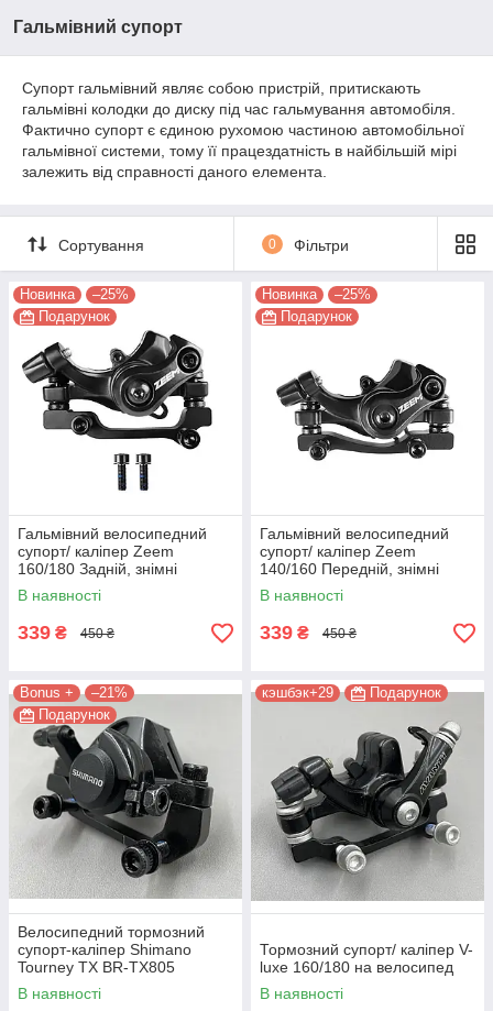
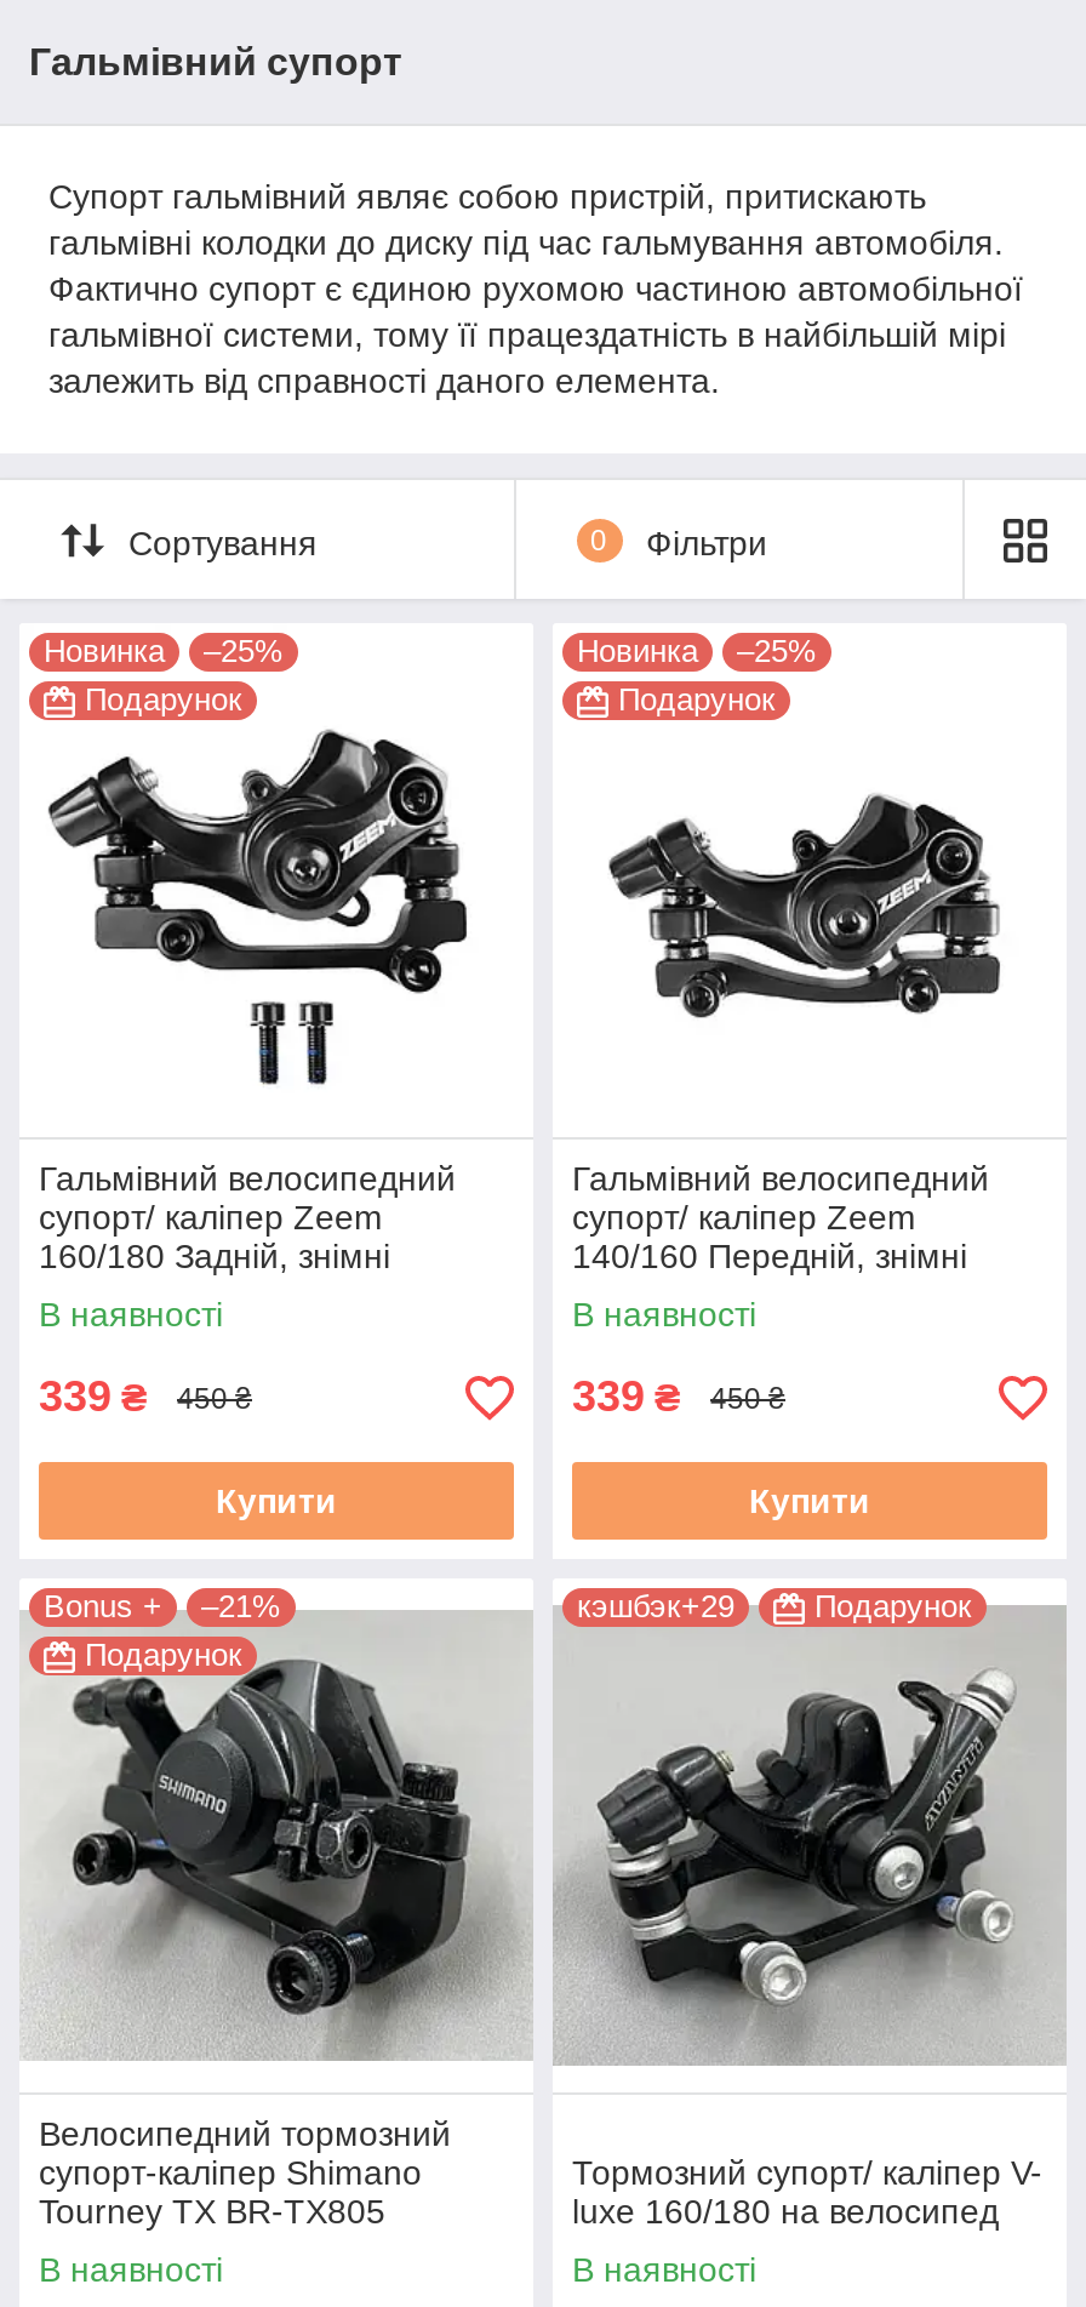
none -> [216,1481,337,1520] Купити
none -> [749,1481,870,1520] Купити

